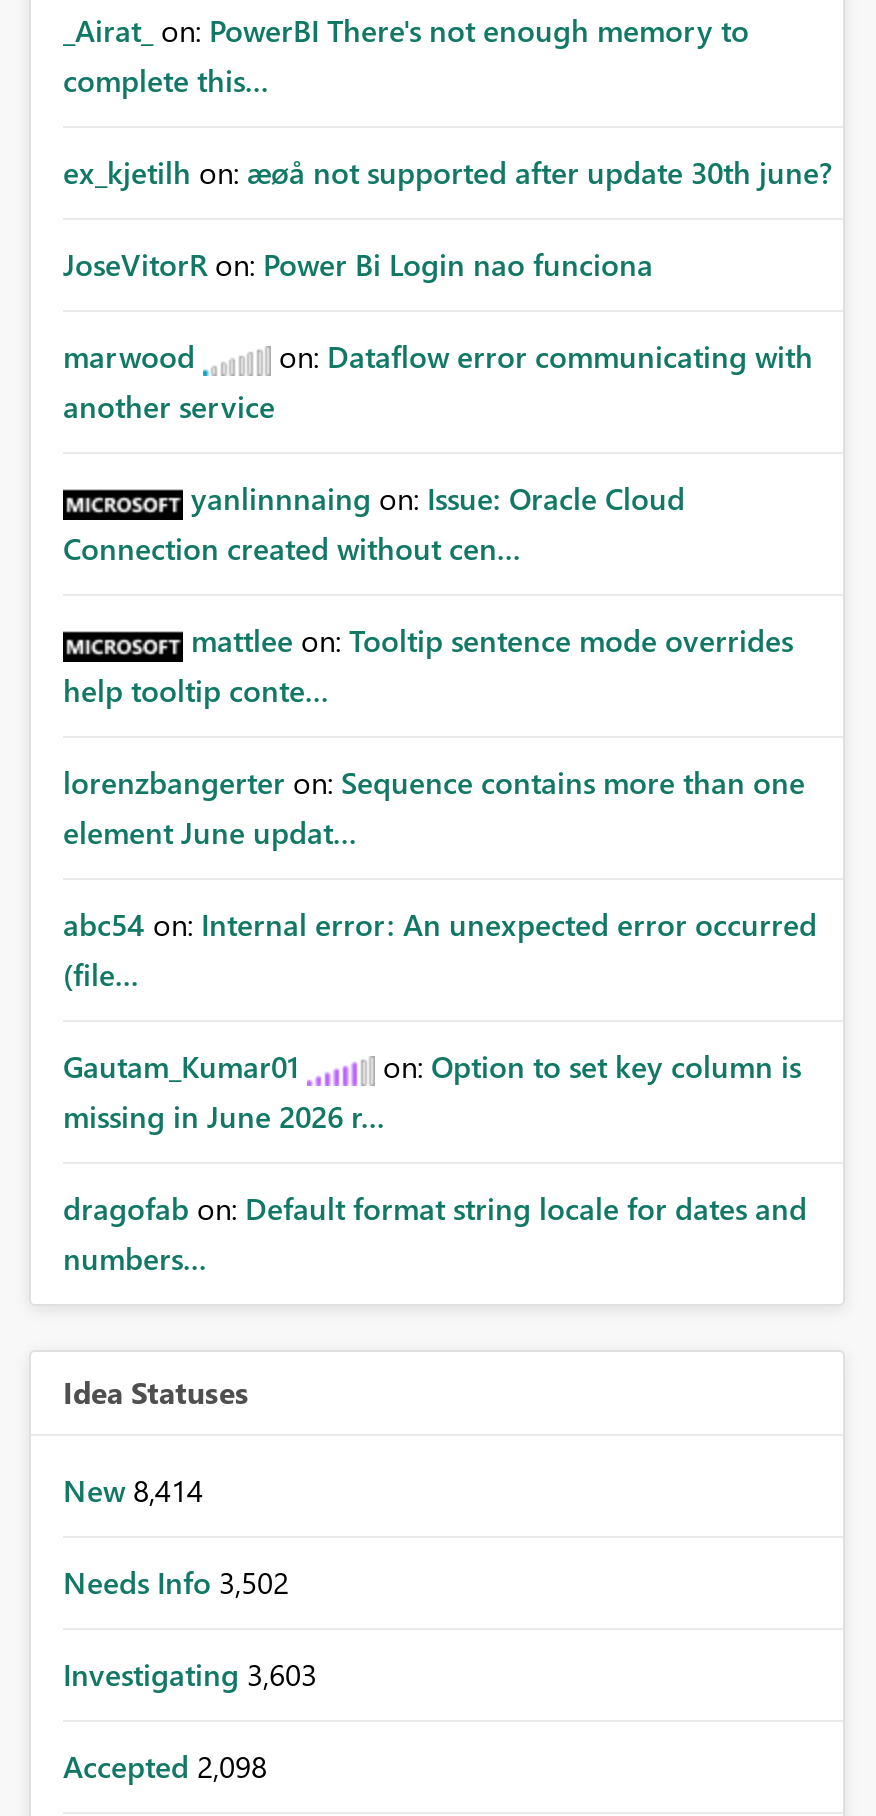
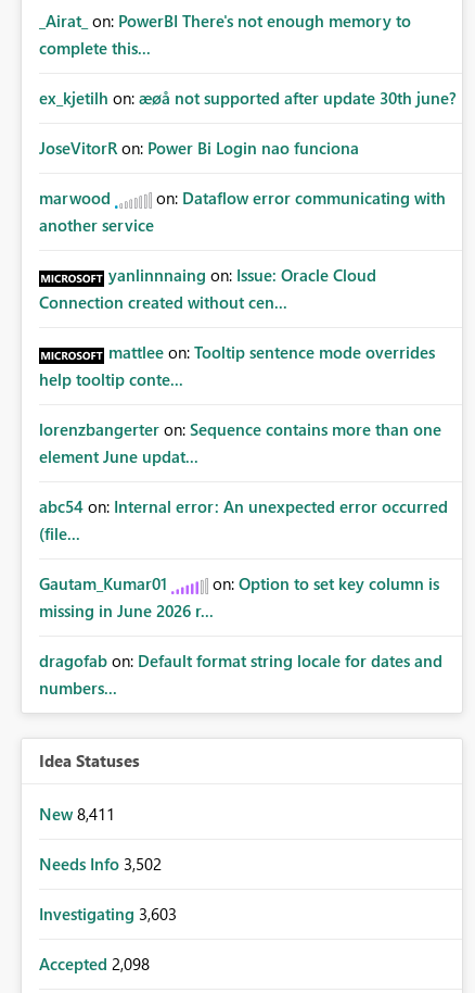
[63,1470,203,1510] New 8,414 -> [39,803,115,825] New 8,411

